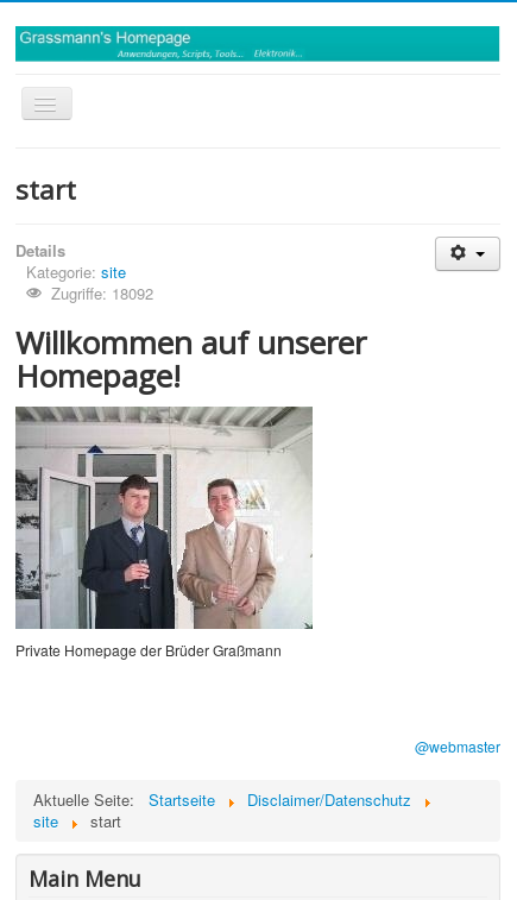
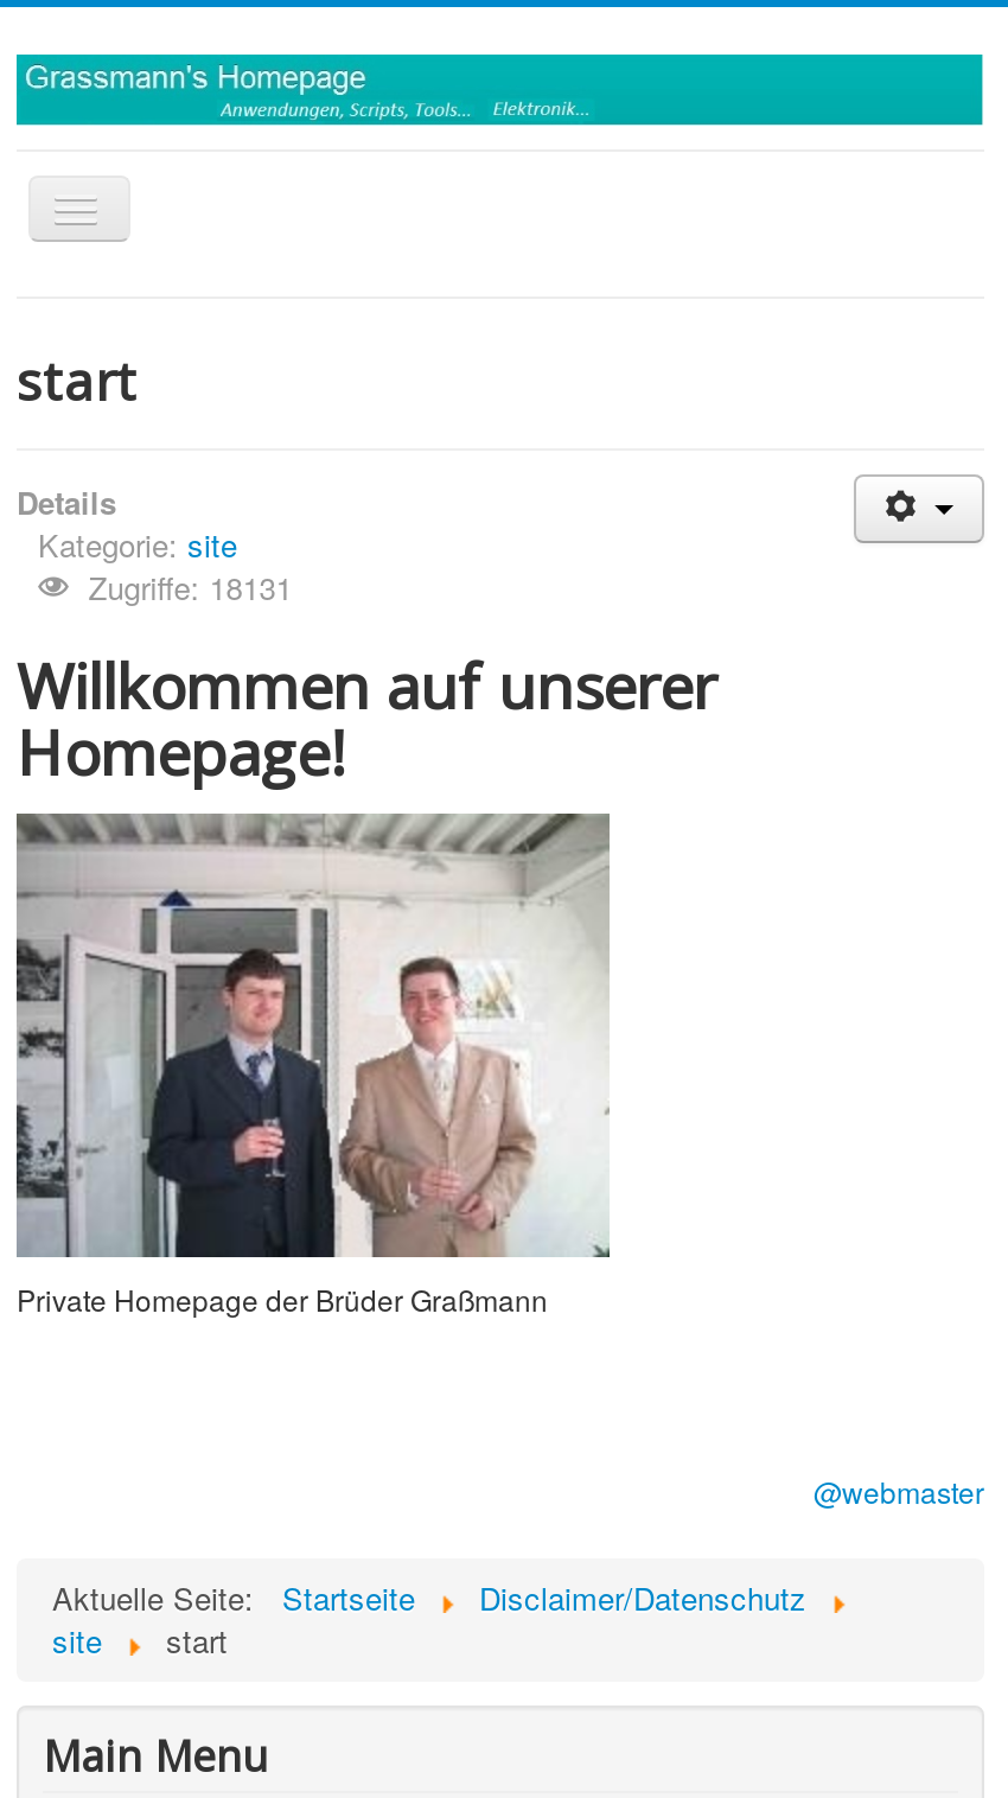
[51,282,154,304] Zugriffe: 18092 -> [88,565,292,610] Zugriffe: 18131

